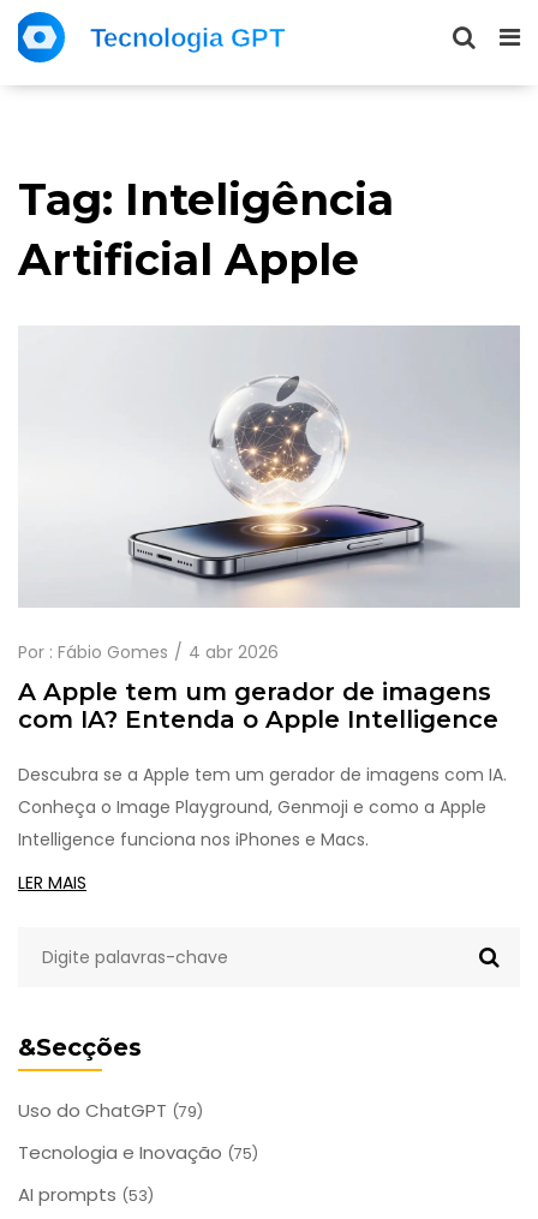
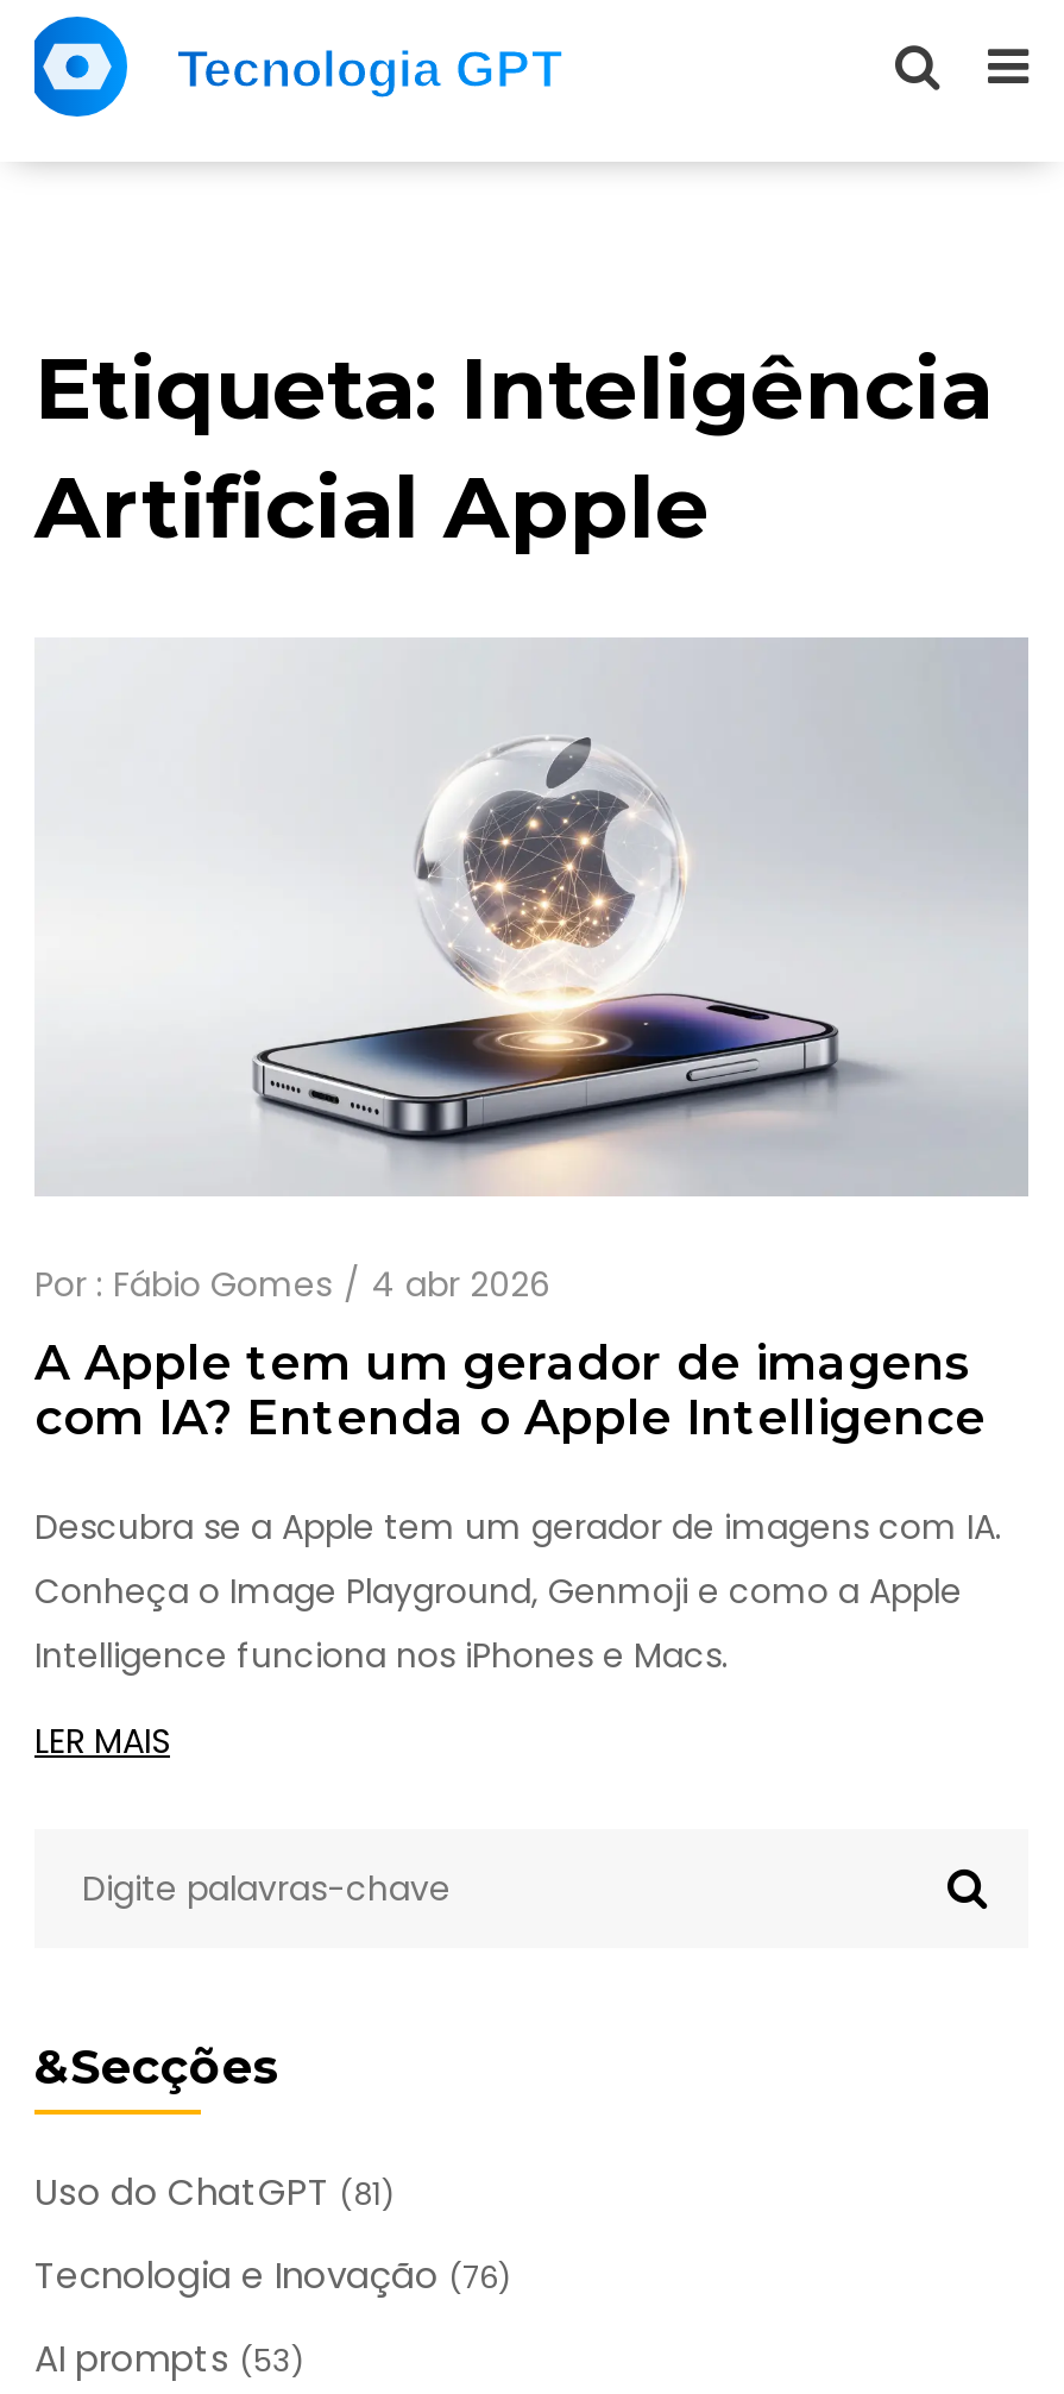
[18,173,394,226] Tag: Inteligência -> [34,335,993,440] Etiqueta: Inteligência
[18,1098,203,1123] Uso do ChatGPT (79) -> [34,2167,394,2217] Uso do ChatGPT (81)
[18,1140,258,1165] Tecnologia e Inovação (75) -> [34,2250,510,2300] Tecnologia e Inovação (76)

